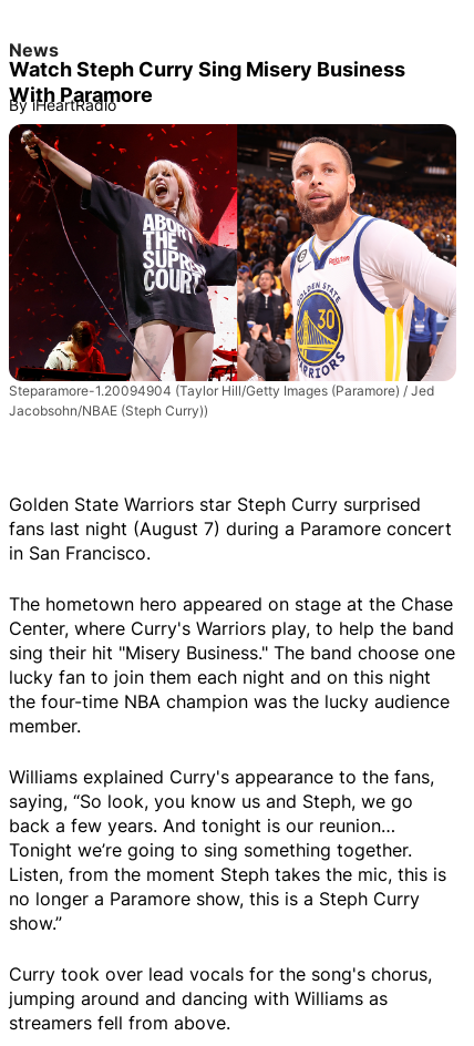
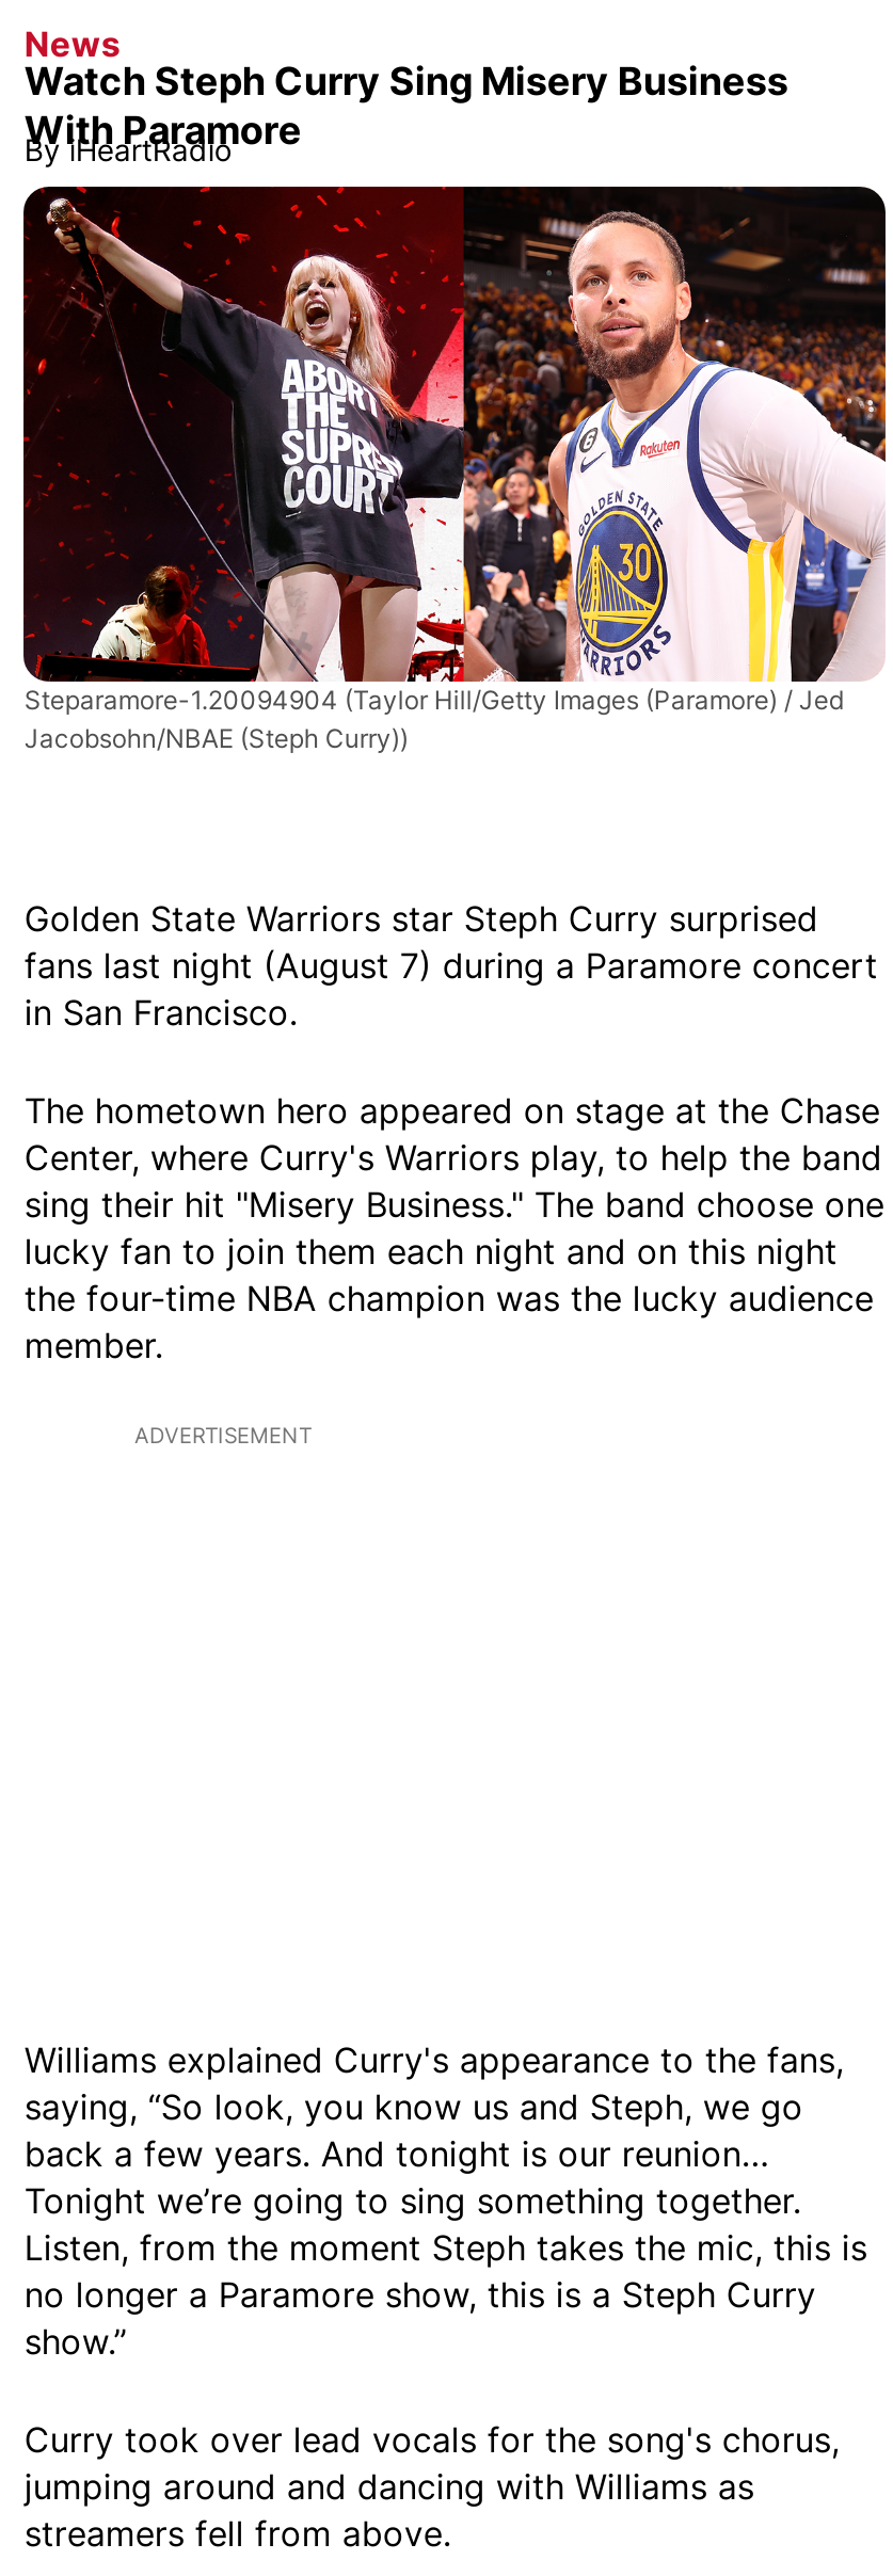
none -> [134,1421,312,1447] ADVERTISEMENT

